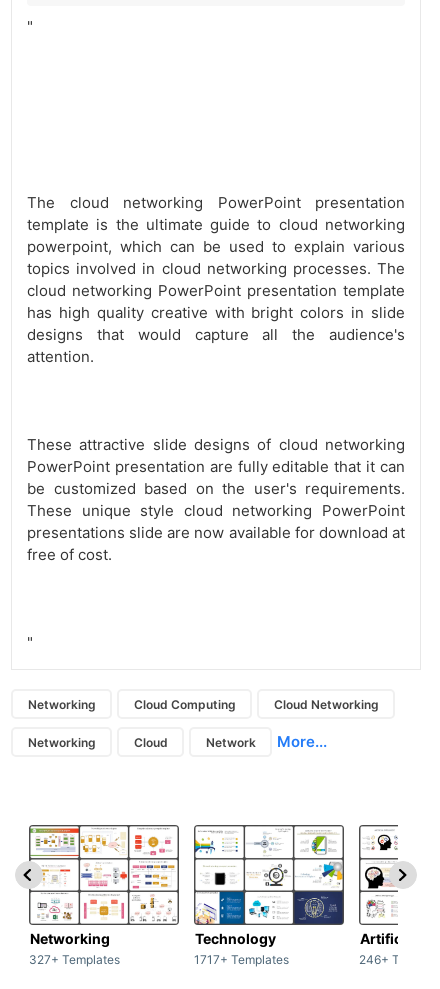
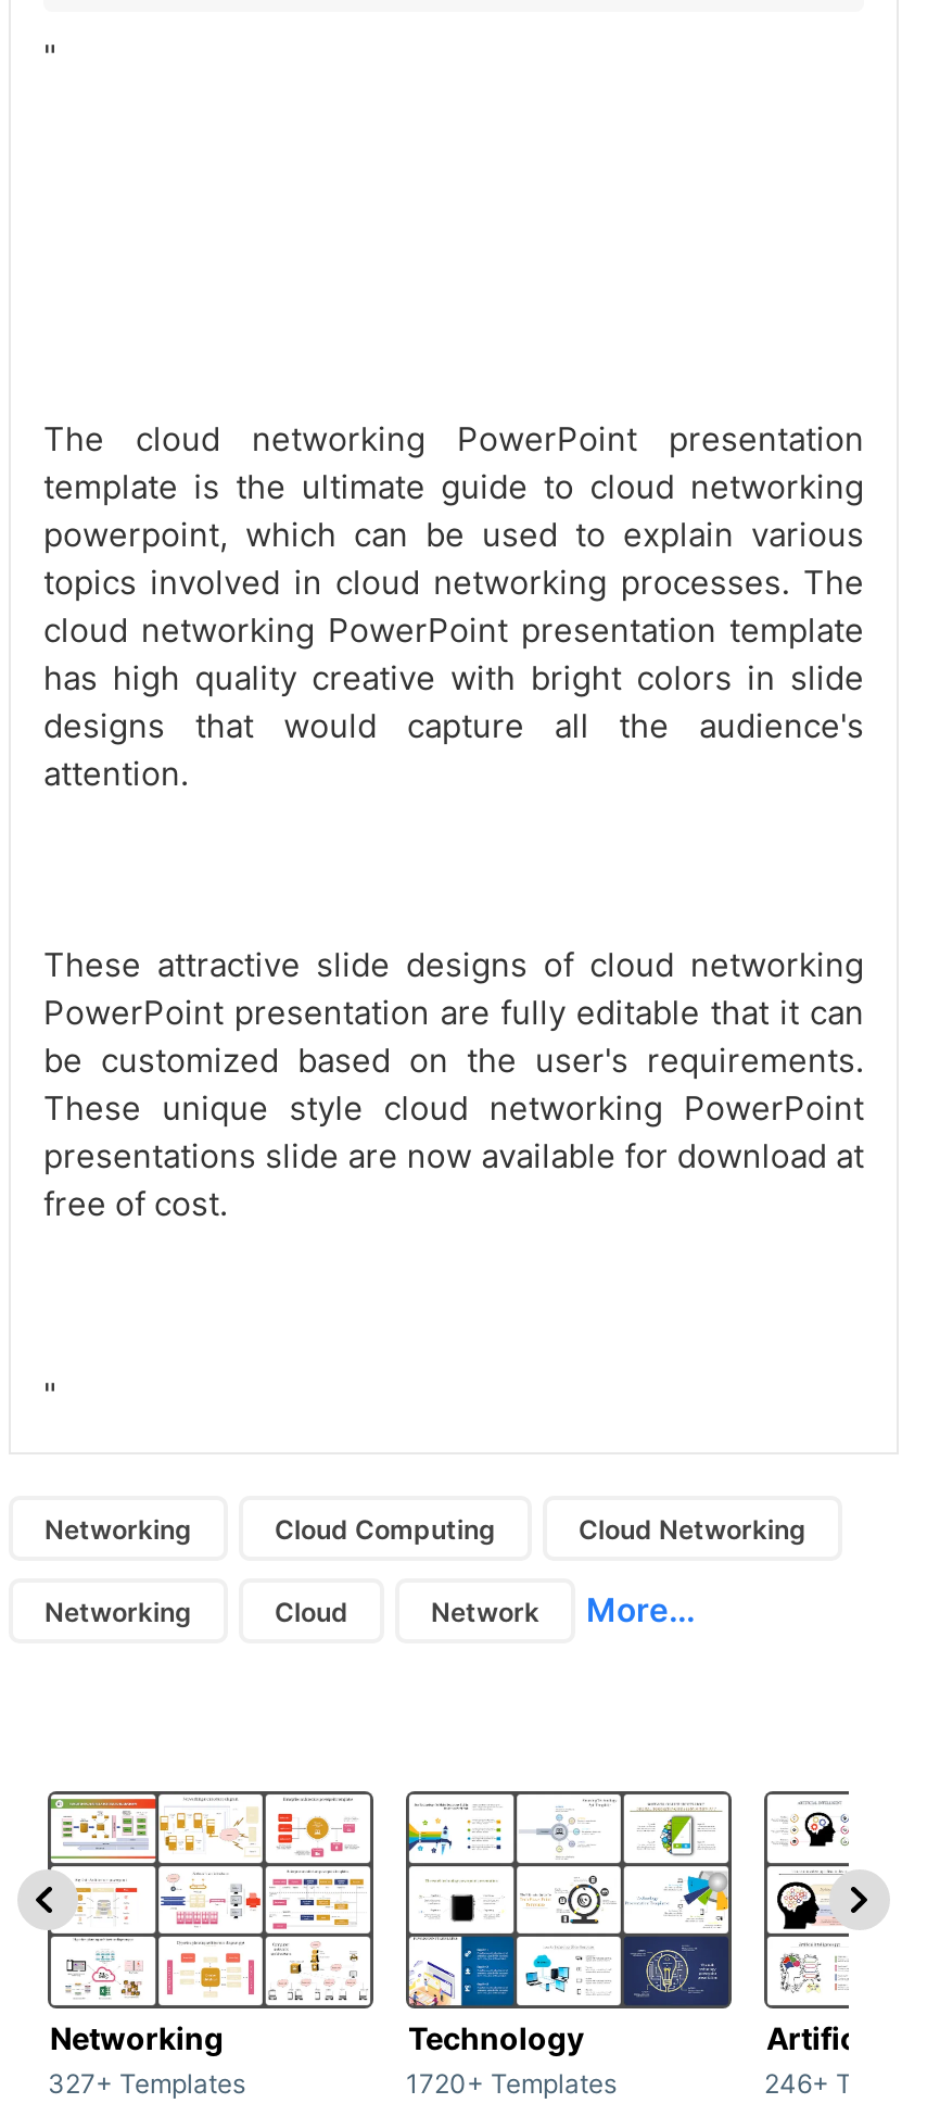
[194,952,289,967] 1717+ Templates -> [406,2067,617,2100] 1720+ Templates

